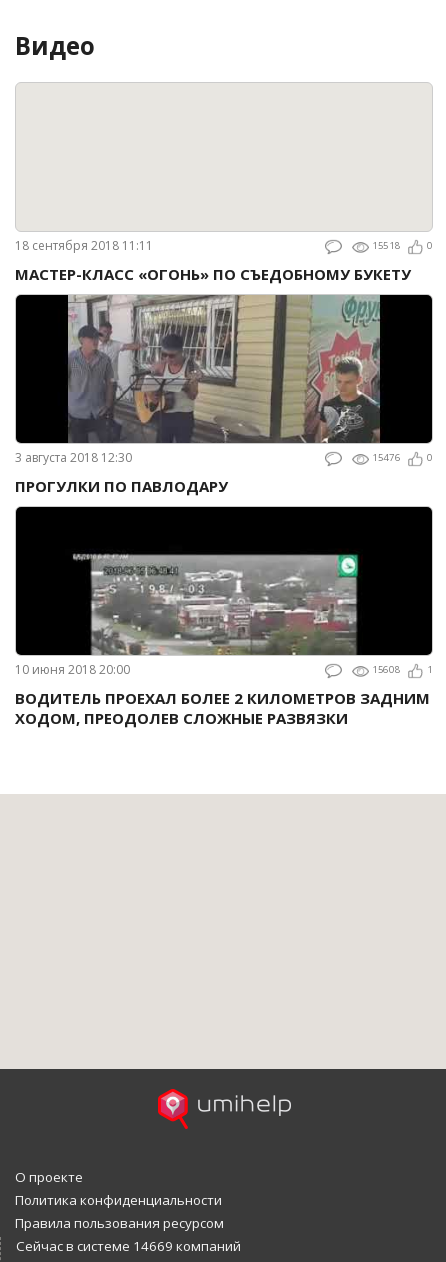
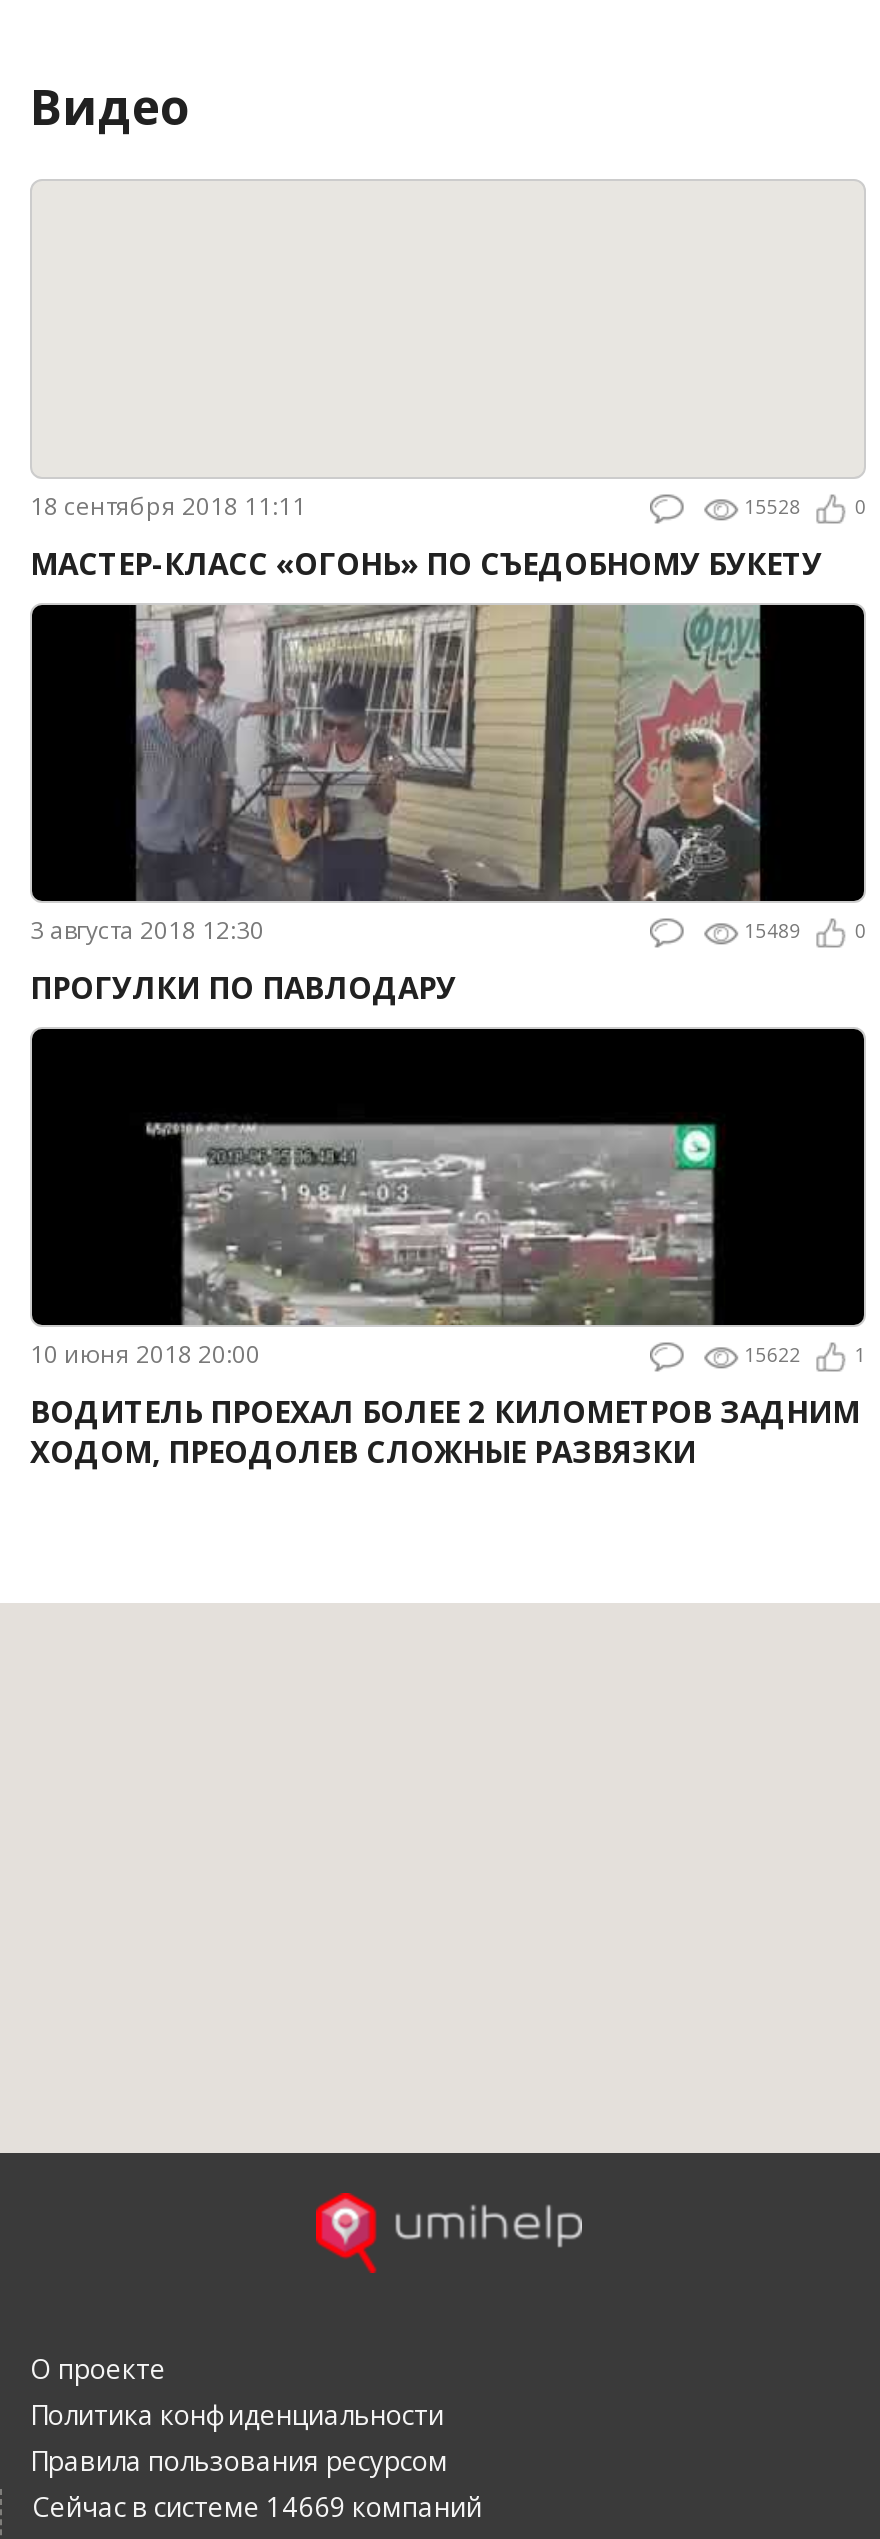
[372,239,433,253] 15518 0 -> [744,493,866,520] 15528 0
[372,451,433,465] 15476 0 -> [744,917,866,944] 15489 0
[372,663,433,677] 15608 1 -> [744,1341,866,1368] 15622 1

